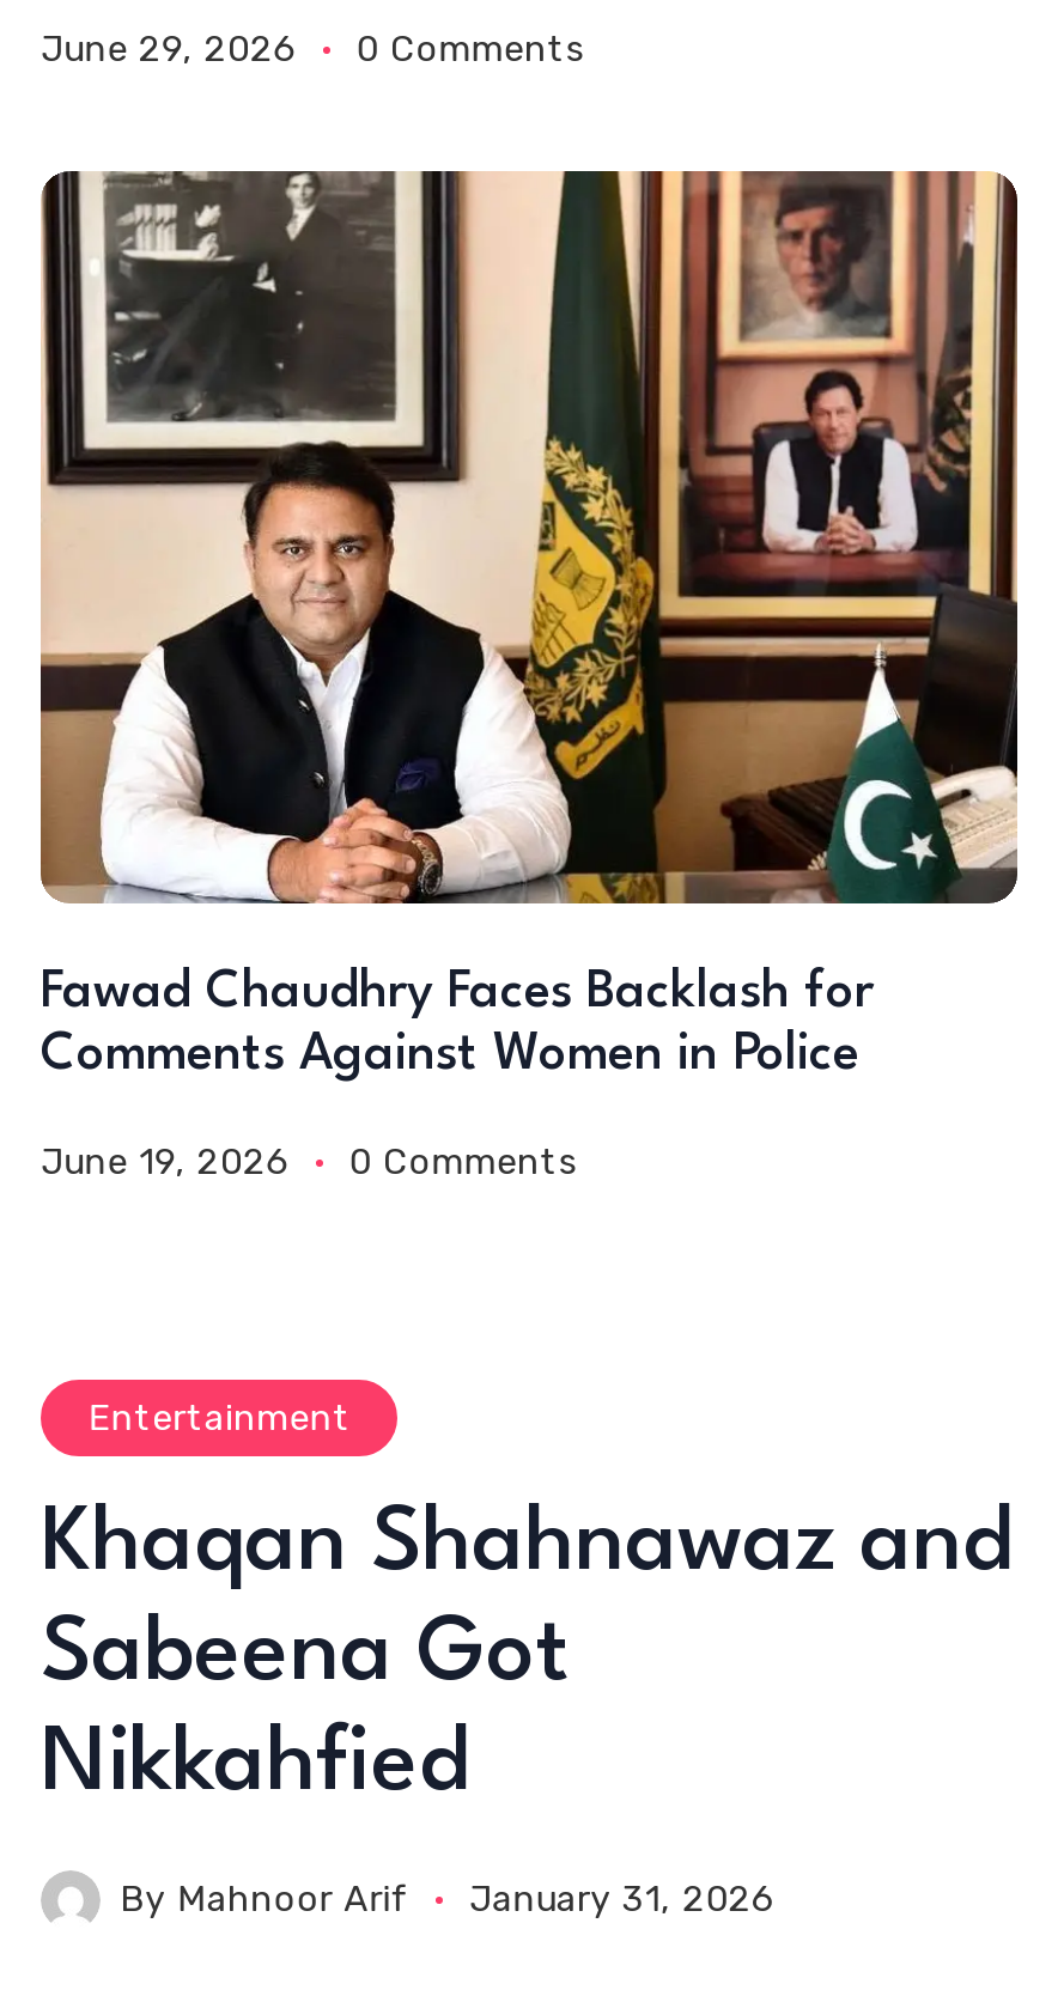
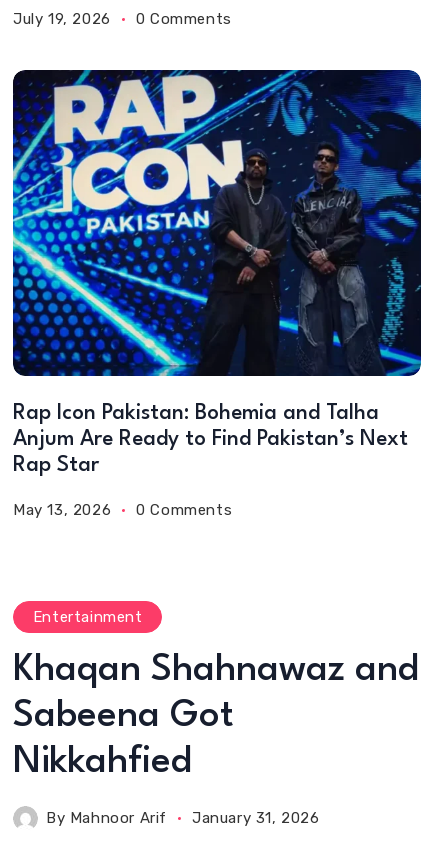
[41,29,586,72] June 29, 2026 0 Comments -> [13,10,232,28] July 19, 2026 0 Comments
[38,169,1020,1082] [image] | Fawad Chaudhry Faces Backlash for | Comments Against Women in Police -> [12,69,422,476] [image] | Rap Icon Pakistan: Bohemia and Talha | Anjum Are Ready to Find Pakistan’s Next | Rap Star
[41,1142,579,1185] June 19, 2026 0 Comments -> [13,501,232,519] May 13, 2026 0 Comments

